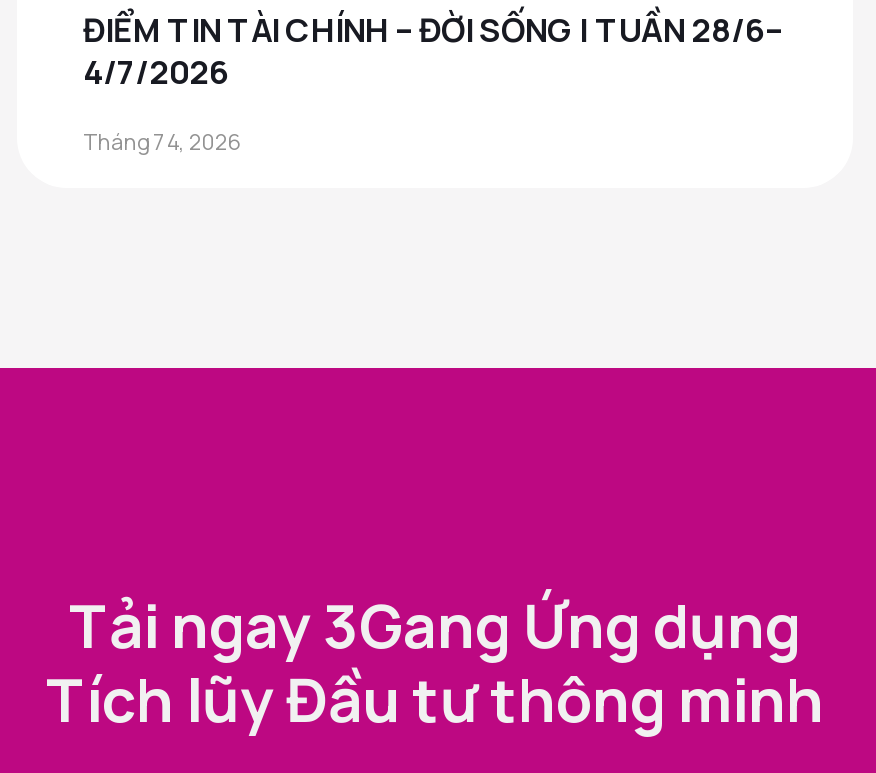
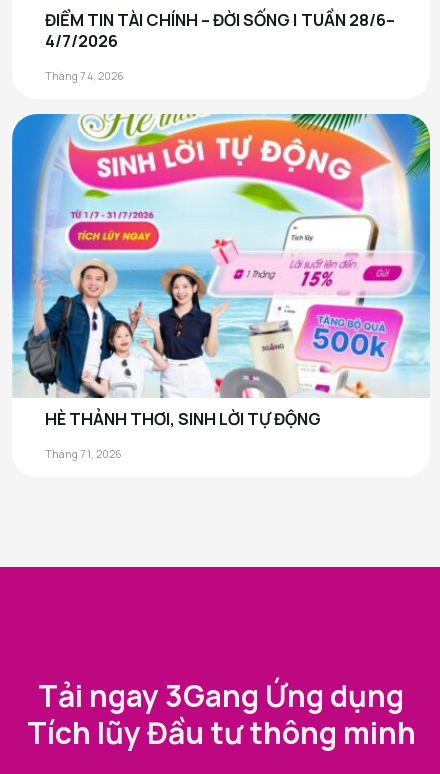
none -> [11,113,431,461] [image] | HÈ THẢNH THƠI, SINH LỜI TỰ ĐỘNG | Tháng 7 1, 2026

